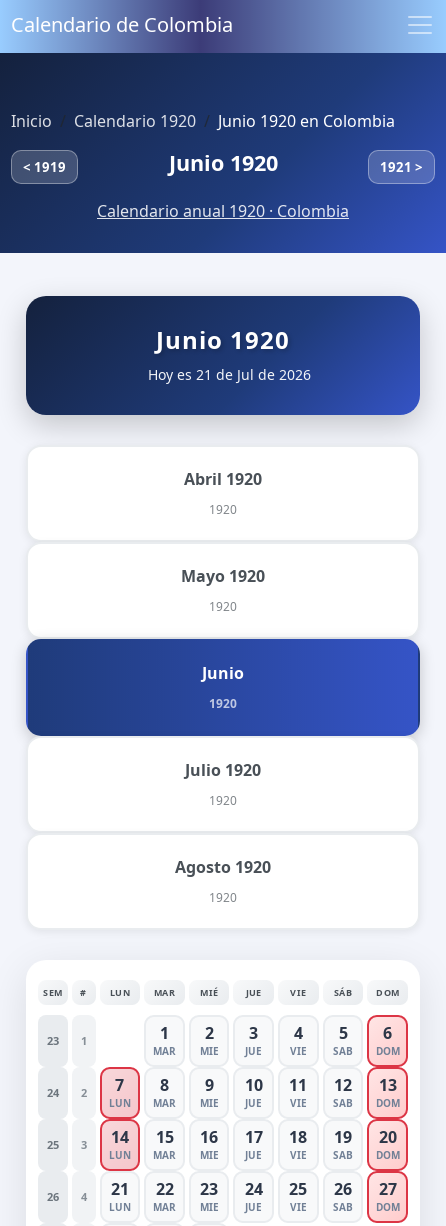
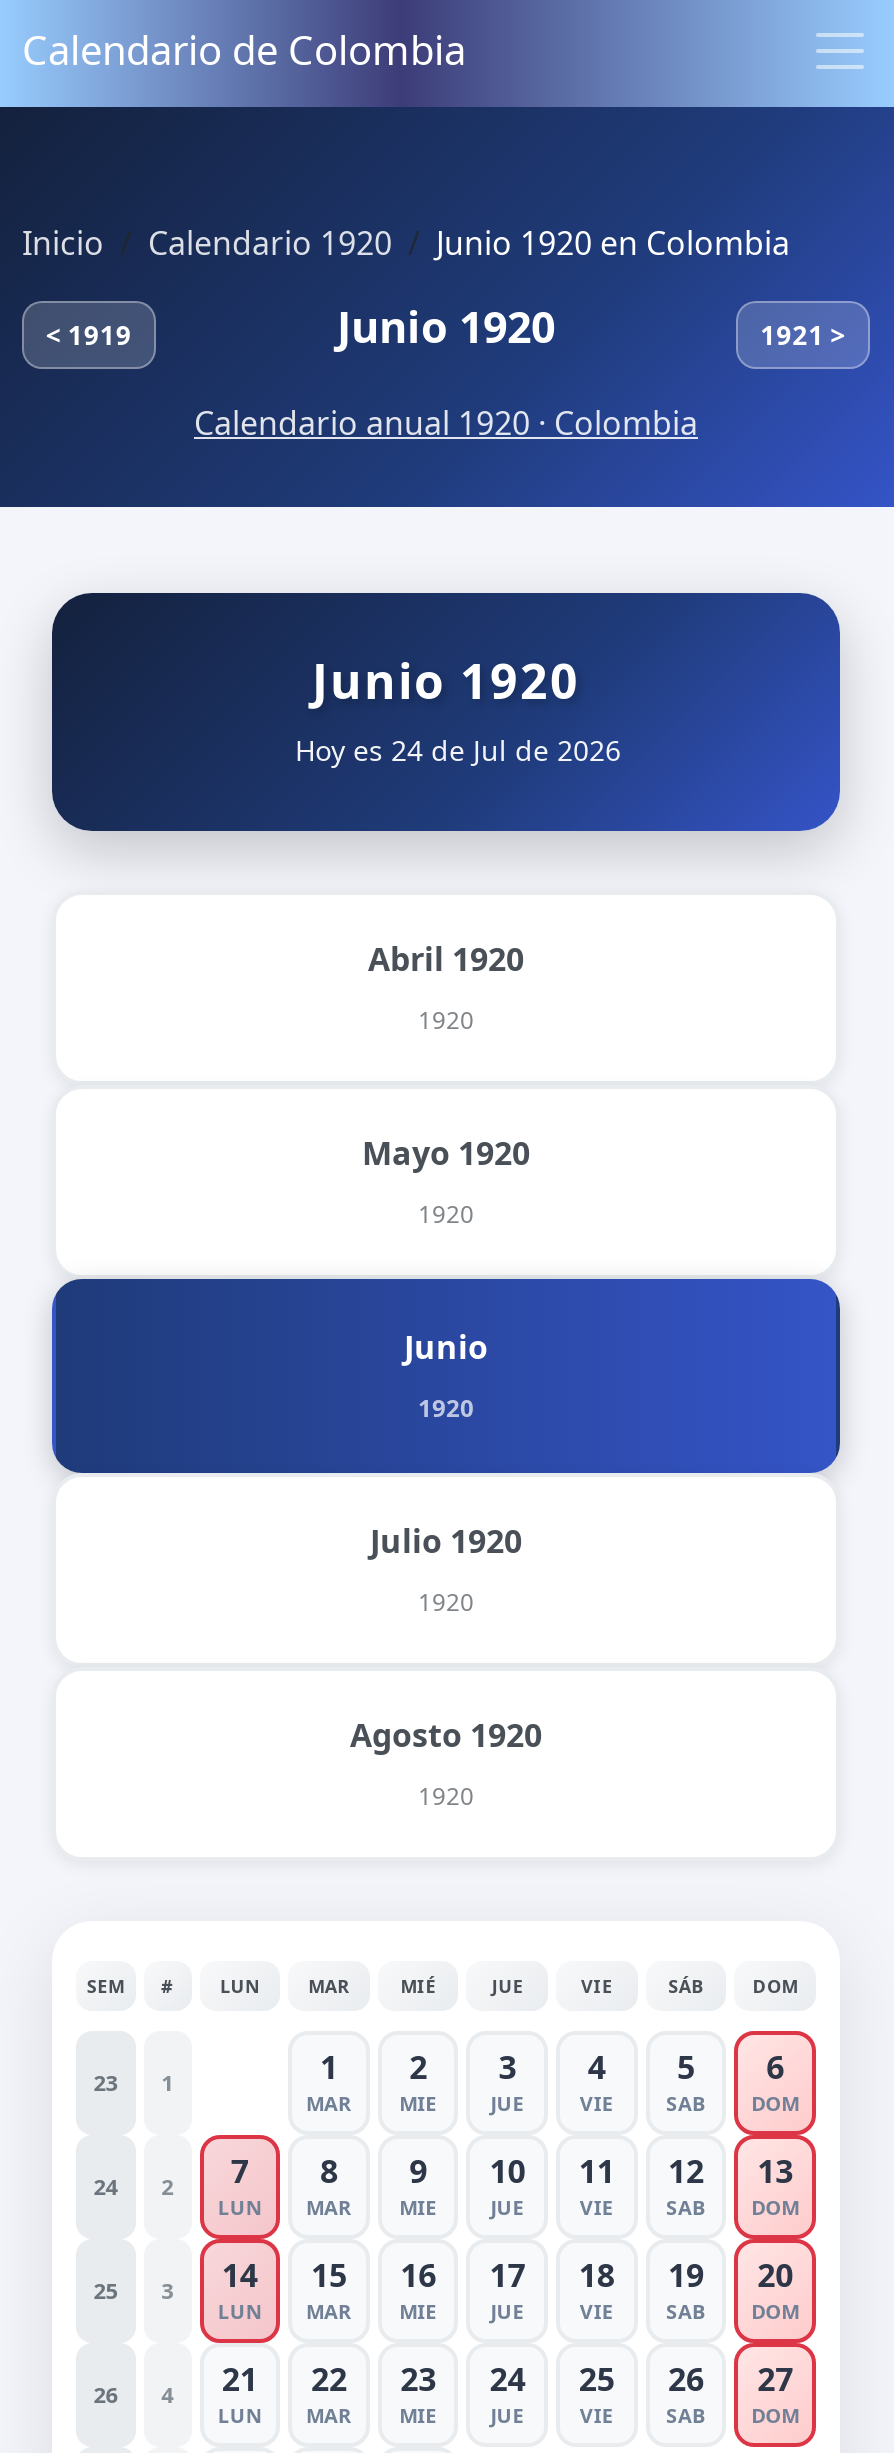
[143,365,310,384] Hoy es 21 de Jul de 2026 -> [287,731,621,769] Hoy es 24 de Jul de 2026

